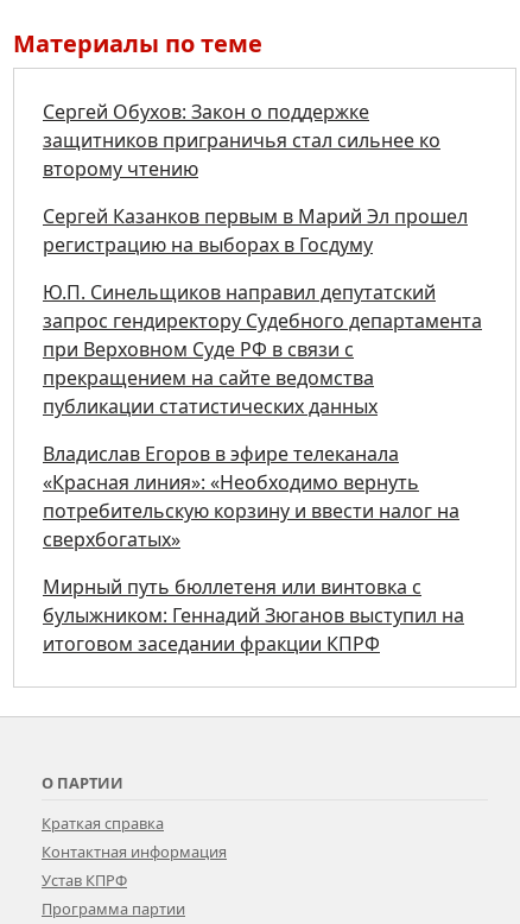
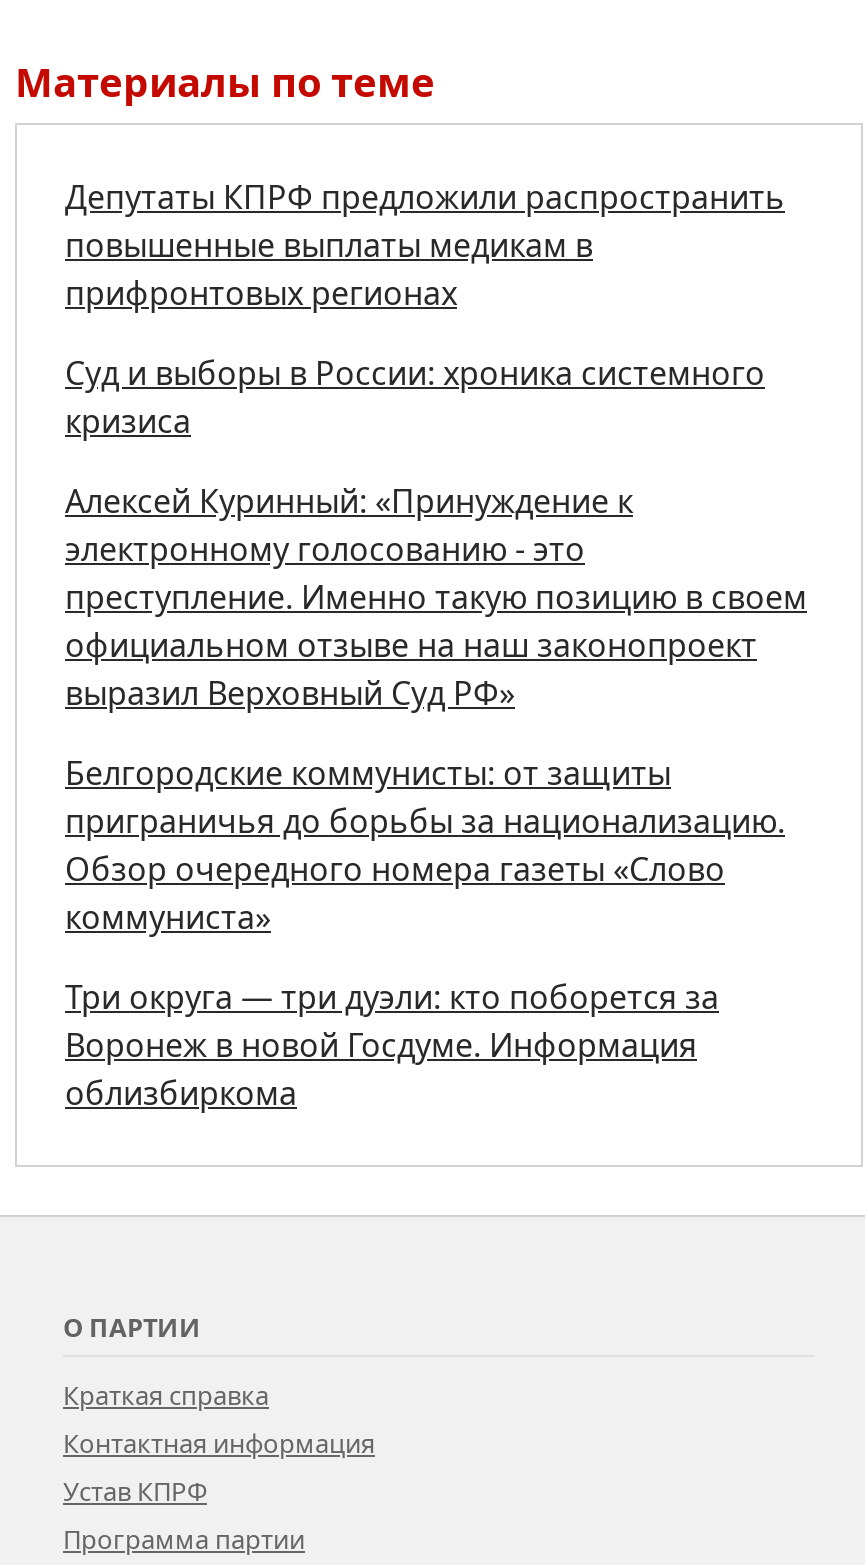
[43,98,440,181] Сергей Обухов: Закон о поддержке | защитников приграничья стал сильнее ко | второму чтению -> [65,174,785,314] Депутаты КПРФ предложили распространить | повышенные выплаты медикам в | прифронтовых регионах
[43,203,468,257] Сергей Казанков первым в Марий Эл прошел | регистрацию на выборах в Госдуму -> [65,350,765,442] Суд и выборы в России: хроника системного | кризиса
[43,279,482,419] Ю.П. Синельщиков направил депутатский | запрос гендиректору Судебного департамента | при Верховном Суде РФ в связи с | прекращением на сайте ведомства | публикации статистических данных -> [65,478,807,714] Алексей Куринный: «Принуждение к | электронному голосованию - это | преступление. Именно такую позицию в своем | официальном отзыве на наш законопроект | выразил Верховный Суд РФ»
[43,440,459,552] Владислав Егоров в эфире телеканала | «Красная линия»: «Необходимо вернуть | потребительскую корзину и ввести налог на | сверхбогатых» -> [65,750,785,938] Белгородские коммунисты: от защиты | приграничья до борьбы за национализацию. | Обзор очередного номера газеты «Слово | коммуниста»
[43,573,464,656] Мирный путь бюллетеня или винтовка с | булыжником: Геннадий Зюганов выступил на | итоговом заседании фракции КПРФ -> [65,974,719,1114] Три округа — три дуэли: кто поборется за | Воронеж в новой Госдуме. Информация | облизбиркома

